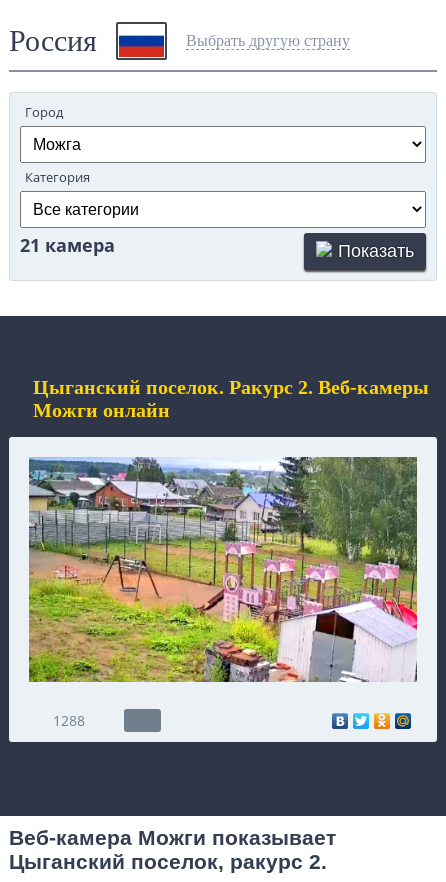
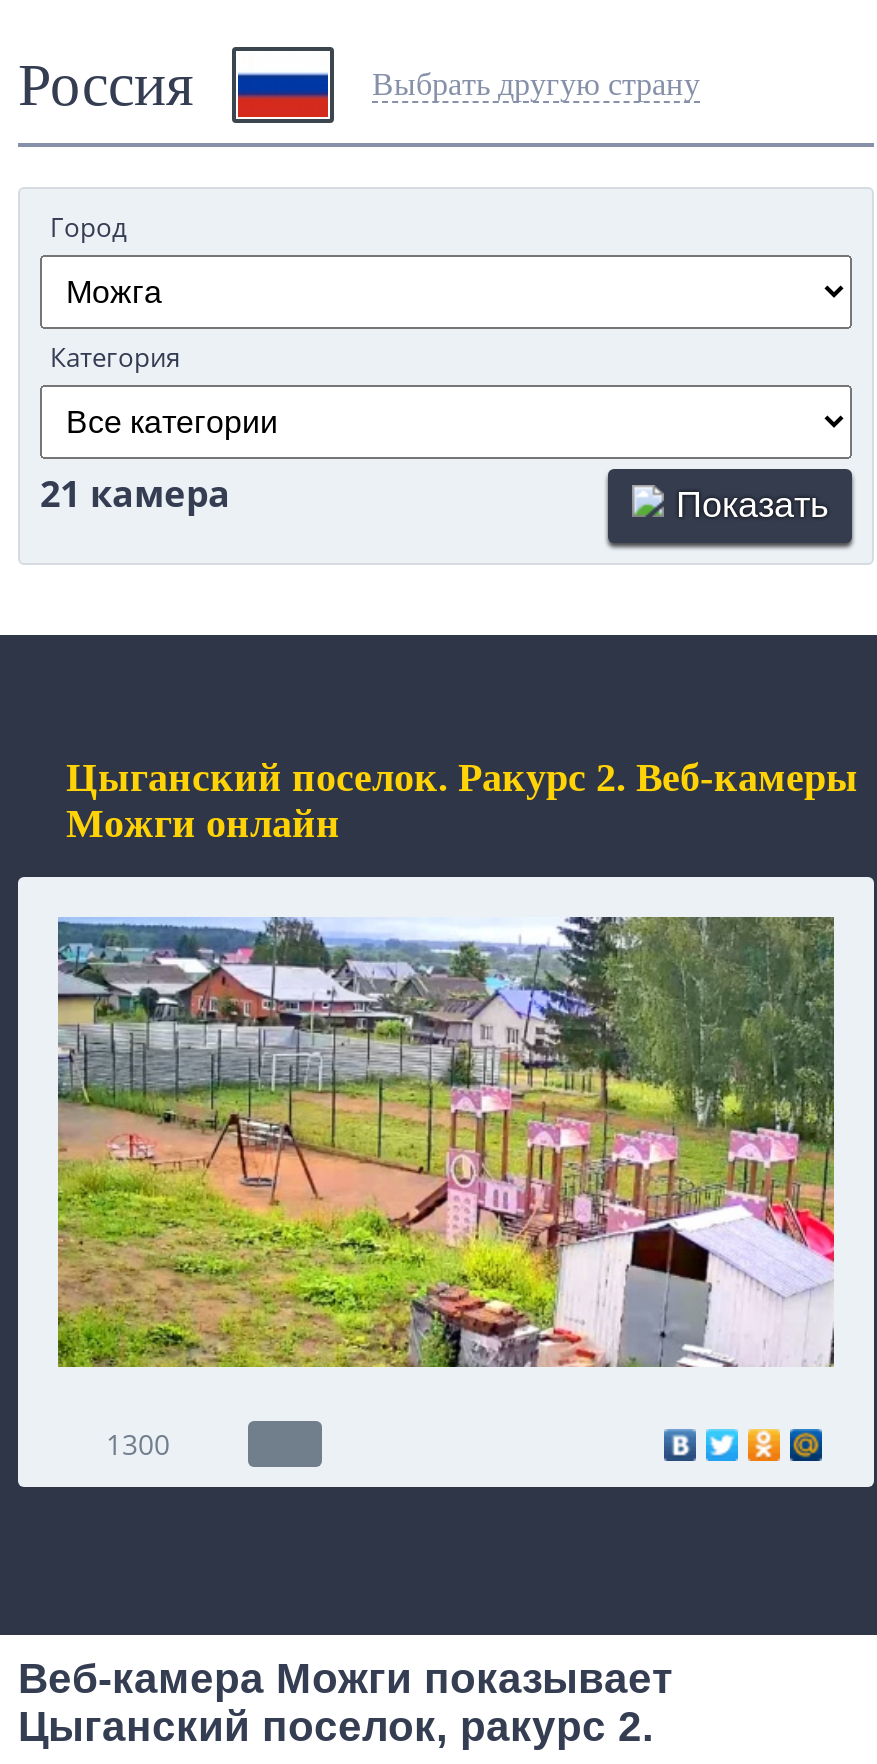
[53,711,85,730] 1288 -> [106,1425,170,1463] 1300

